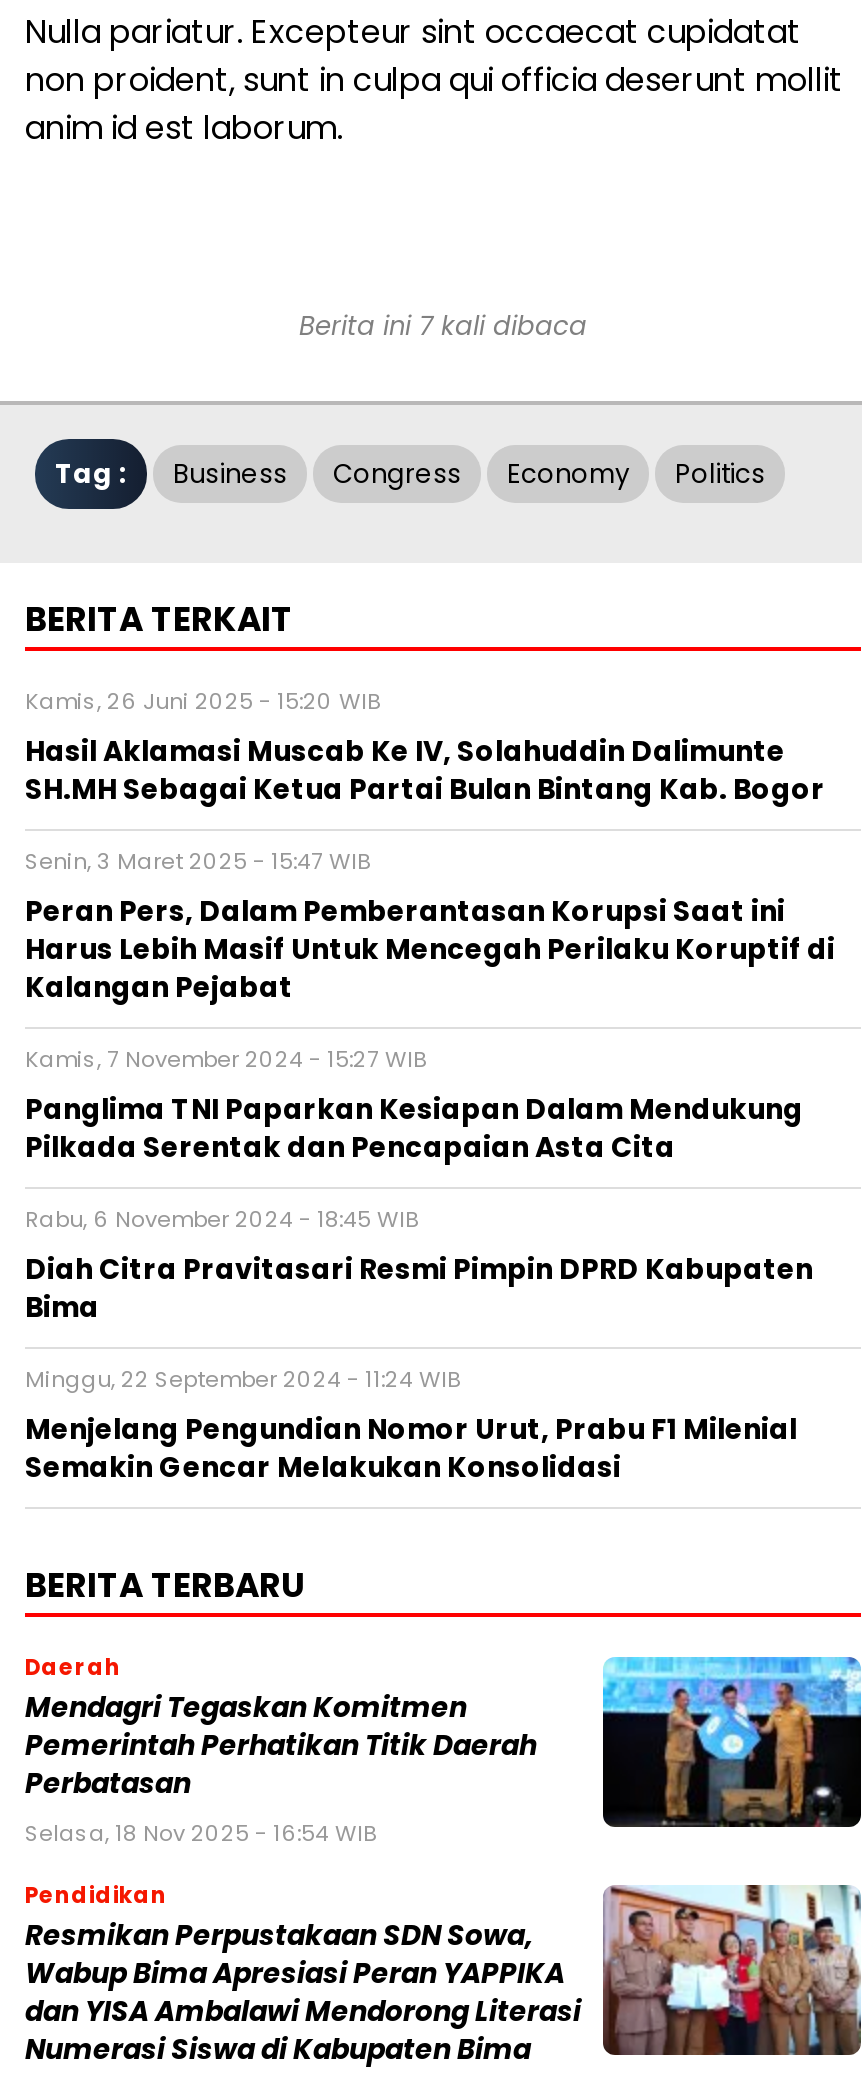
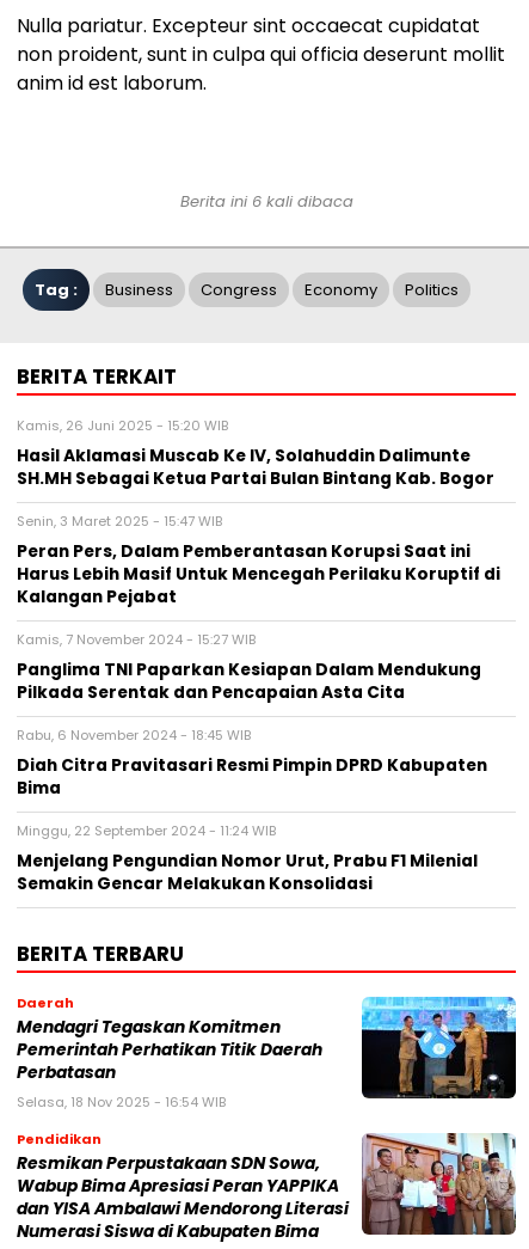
[299,307,587,345] Berita ini 7 kali dibaca -> [180,190,353,213] Berita ini 6 kali dibaca

